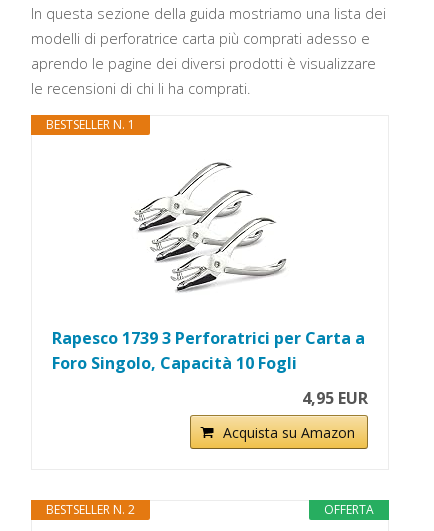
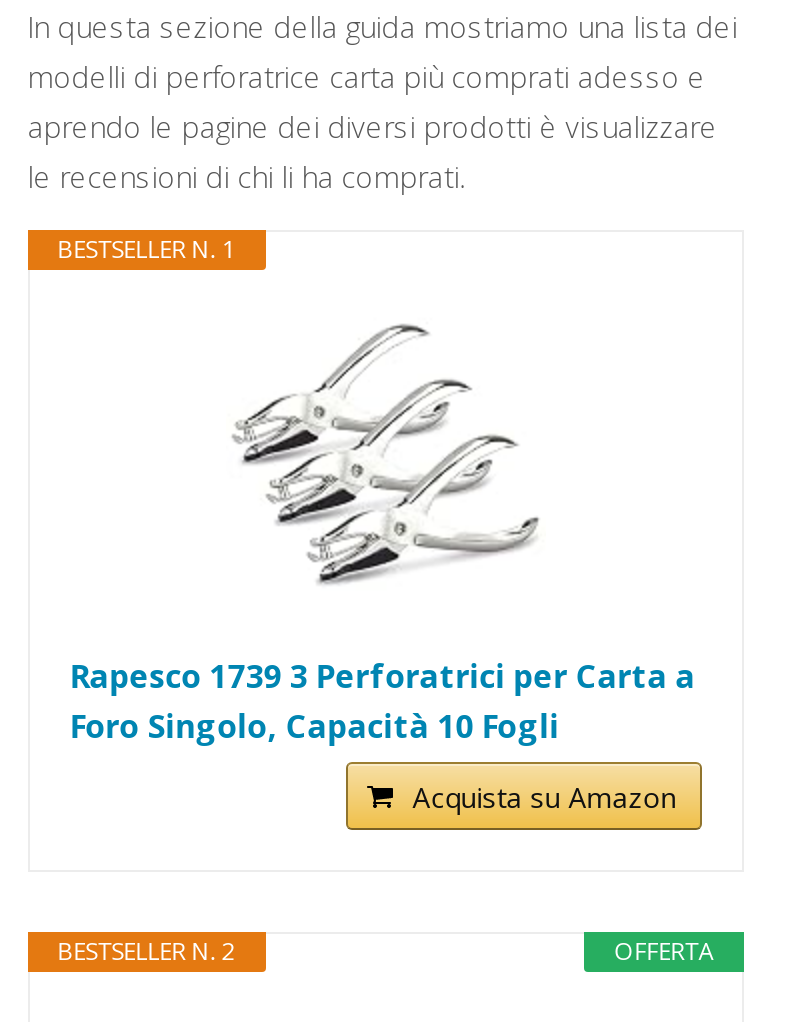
[302,387,368,409] 4,95 EUR -> none

